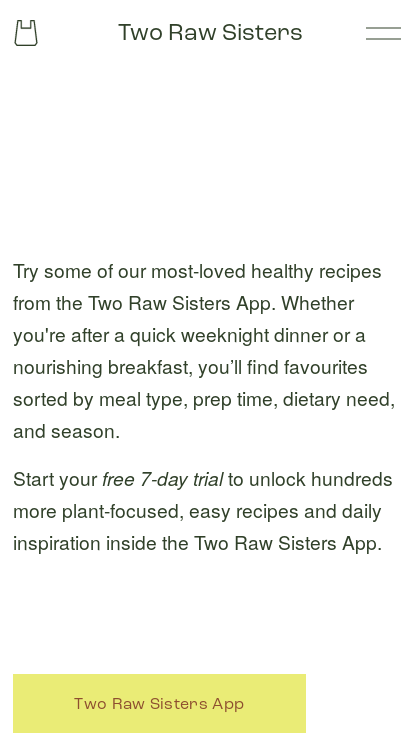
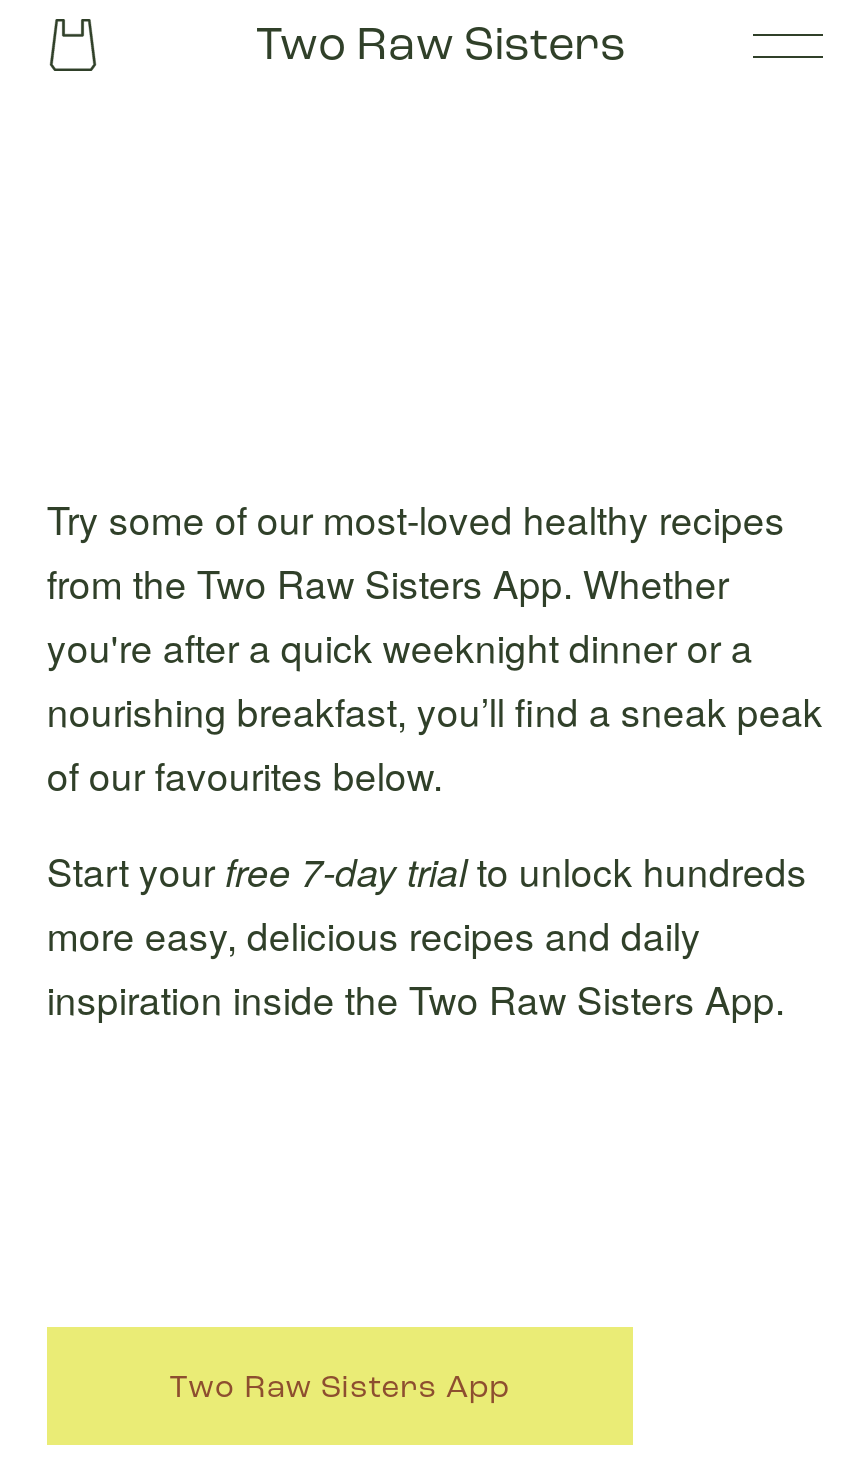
[13,352,395,443] nourishing breakfast, you’ll find favourites | sorted by meal type, prep time, dietary need, | and season. -> [47,683,823,801] nourishing breakfast, you’ll find a sneak peak | of our favourites below.
moved [13,464,393,491] -> [47,843,807,897]: Start your free 7-day trialto unlock hundreds
[13,496,382,523] more plant-focused, easy recipes and daily -> [47,907,701,961] more easy, delicious recipes and daily
moved [13,528,382,555] -> [47,971,785,1025]: inspiration inside the Two Raw Sisters App.

